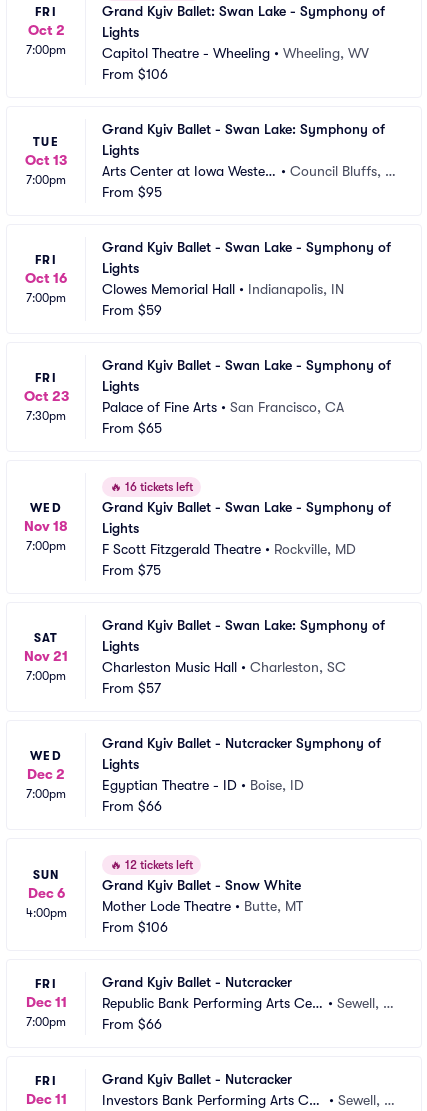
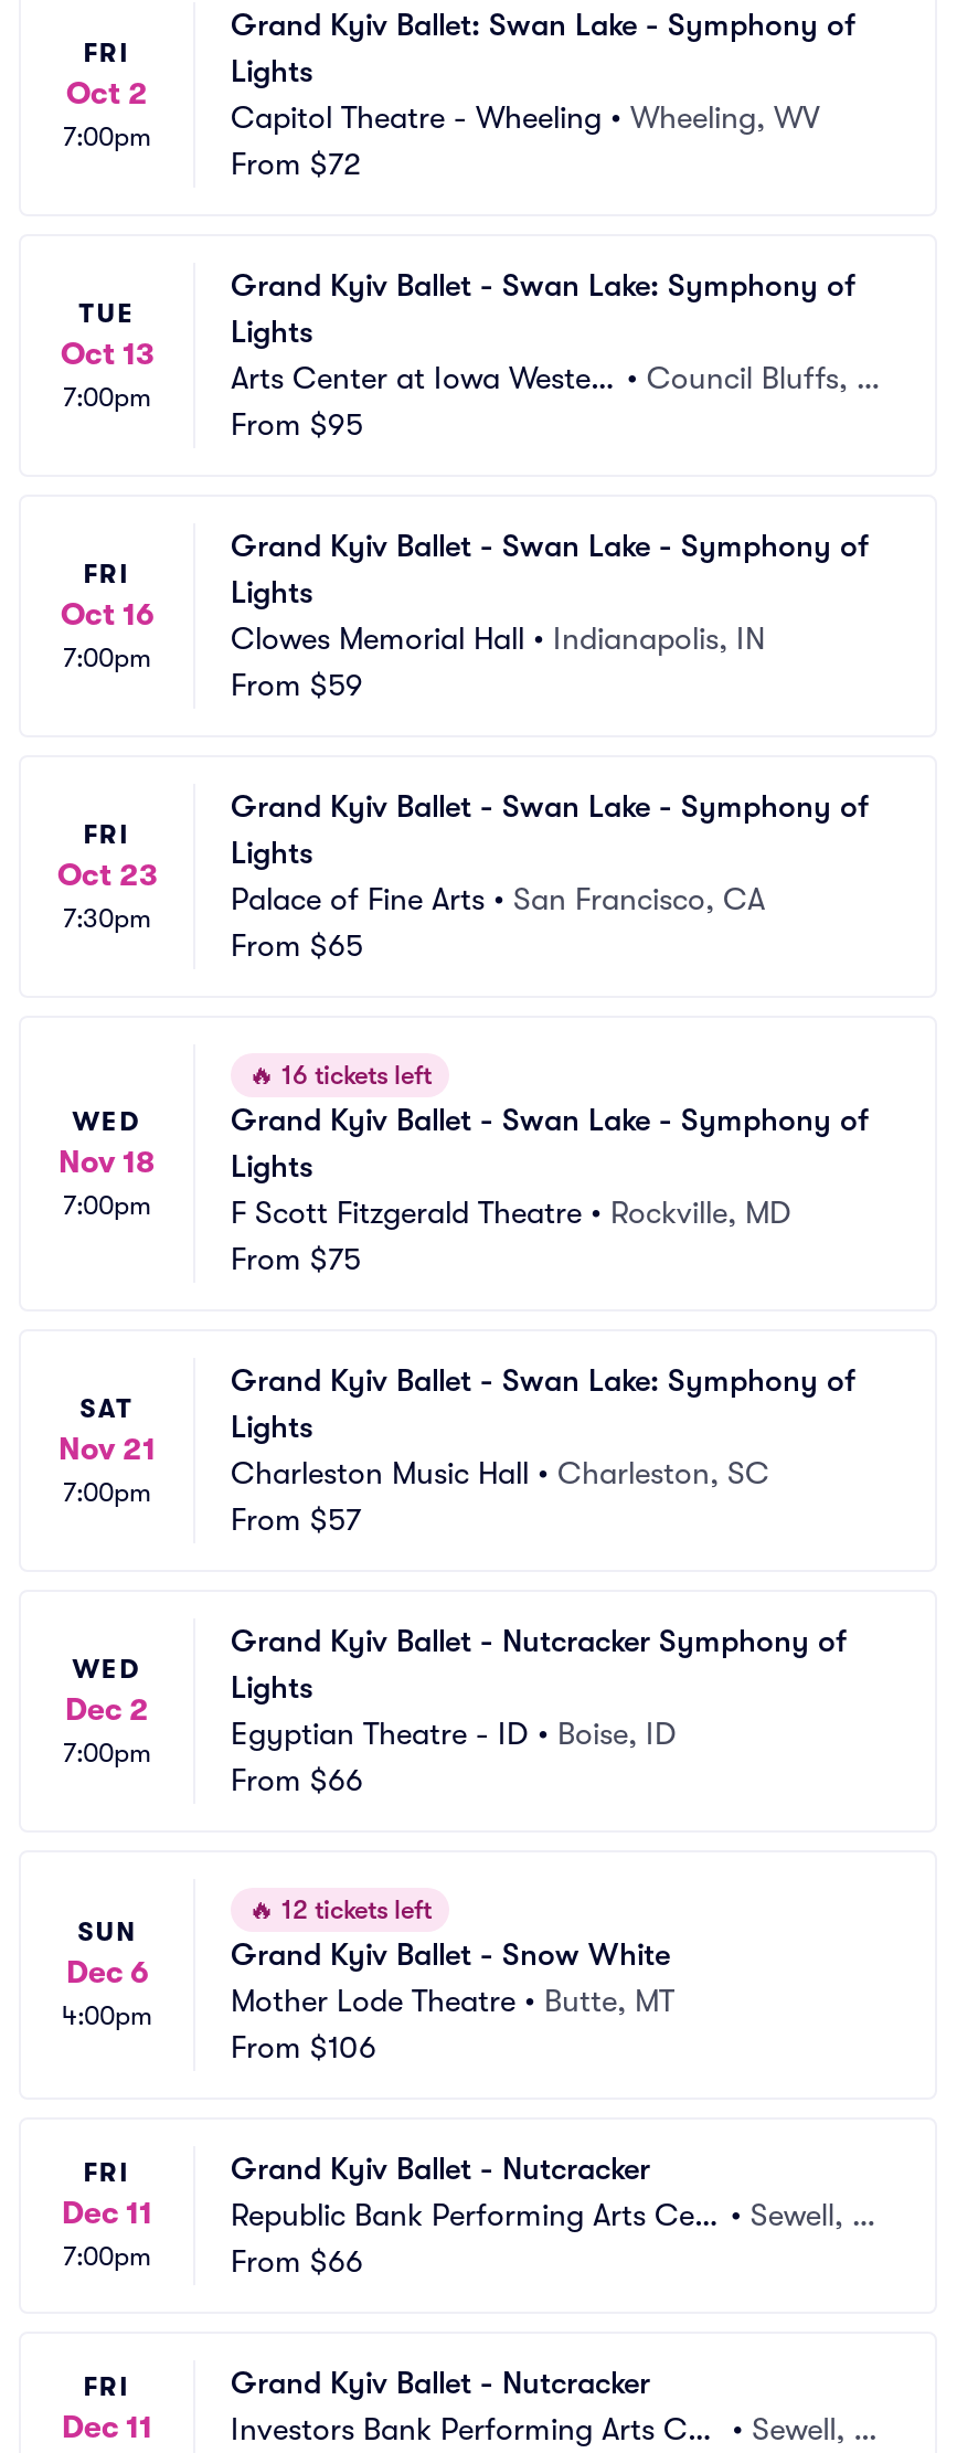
[102,66,168,82] From $106 -> [231,146,361,181] From $72

